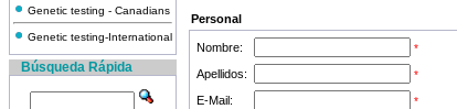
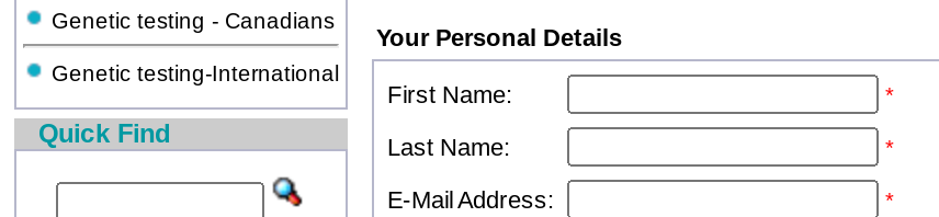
[191,12,242,25] Personal -> [376,24,622,50] Your Personal Details
[196,41,243,54] Nombre: -> [387,81,512,107] First Name:
[21,59,132,75] Búsqueda Rápida -> [38,118,170,149] Quick Find
[196,67,247,80] Apellidos: -> [387,134,510,160] Last Name:
[196,94,233,107] E-Mail: -> [387,186,554,213] E-Mail Address:

